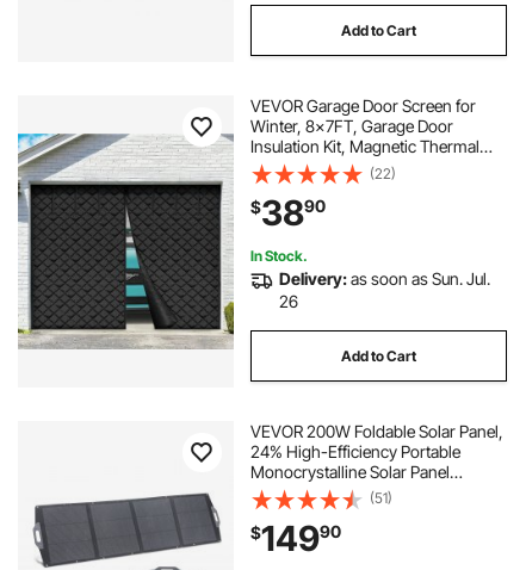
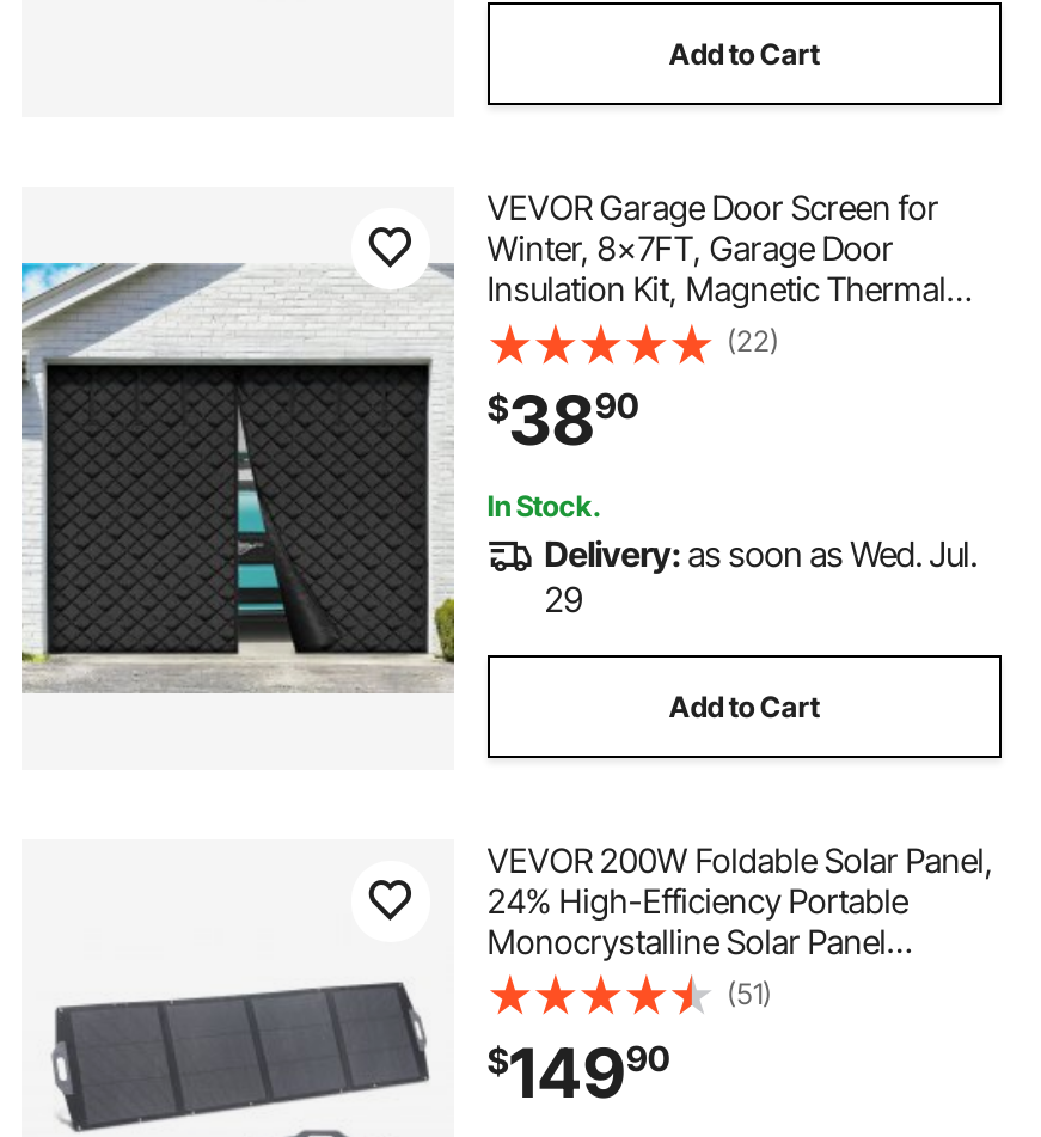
[279,269,490,289] Delivery: as soon as Sun. Jul. -> [544,533,977,574] Delivery: as soon as Wed. Jul.
[279,292,298,312] 26 -> [544,579,583,619] 29

